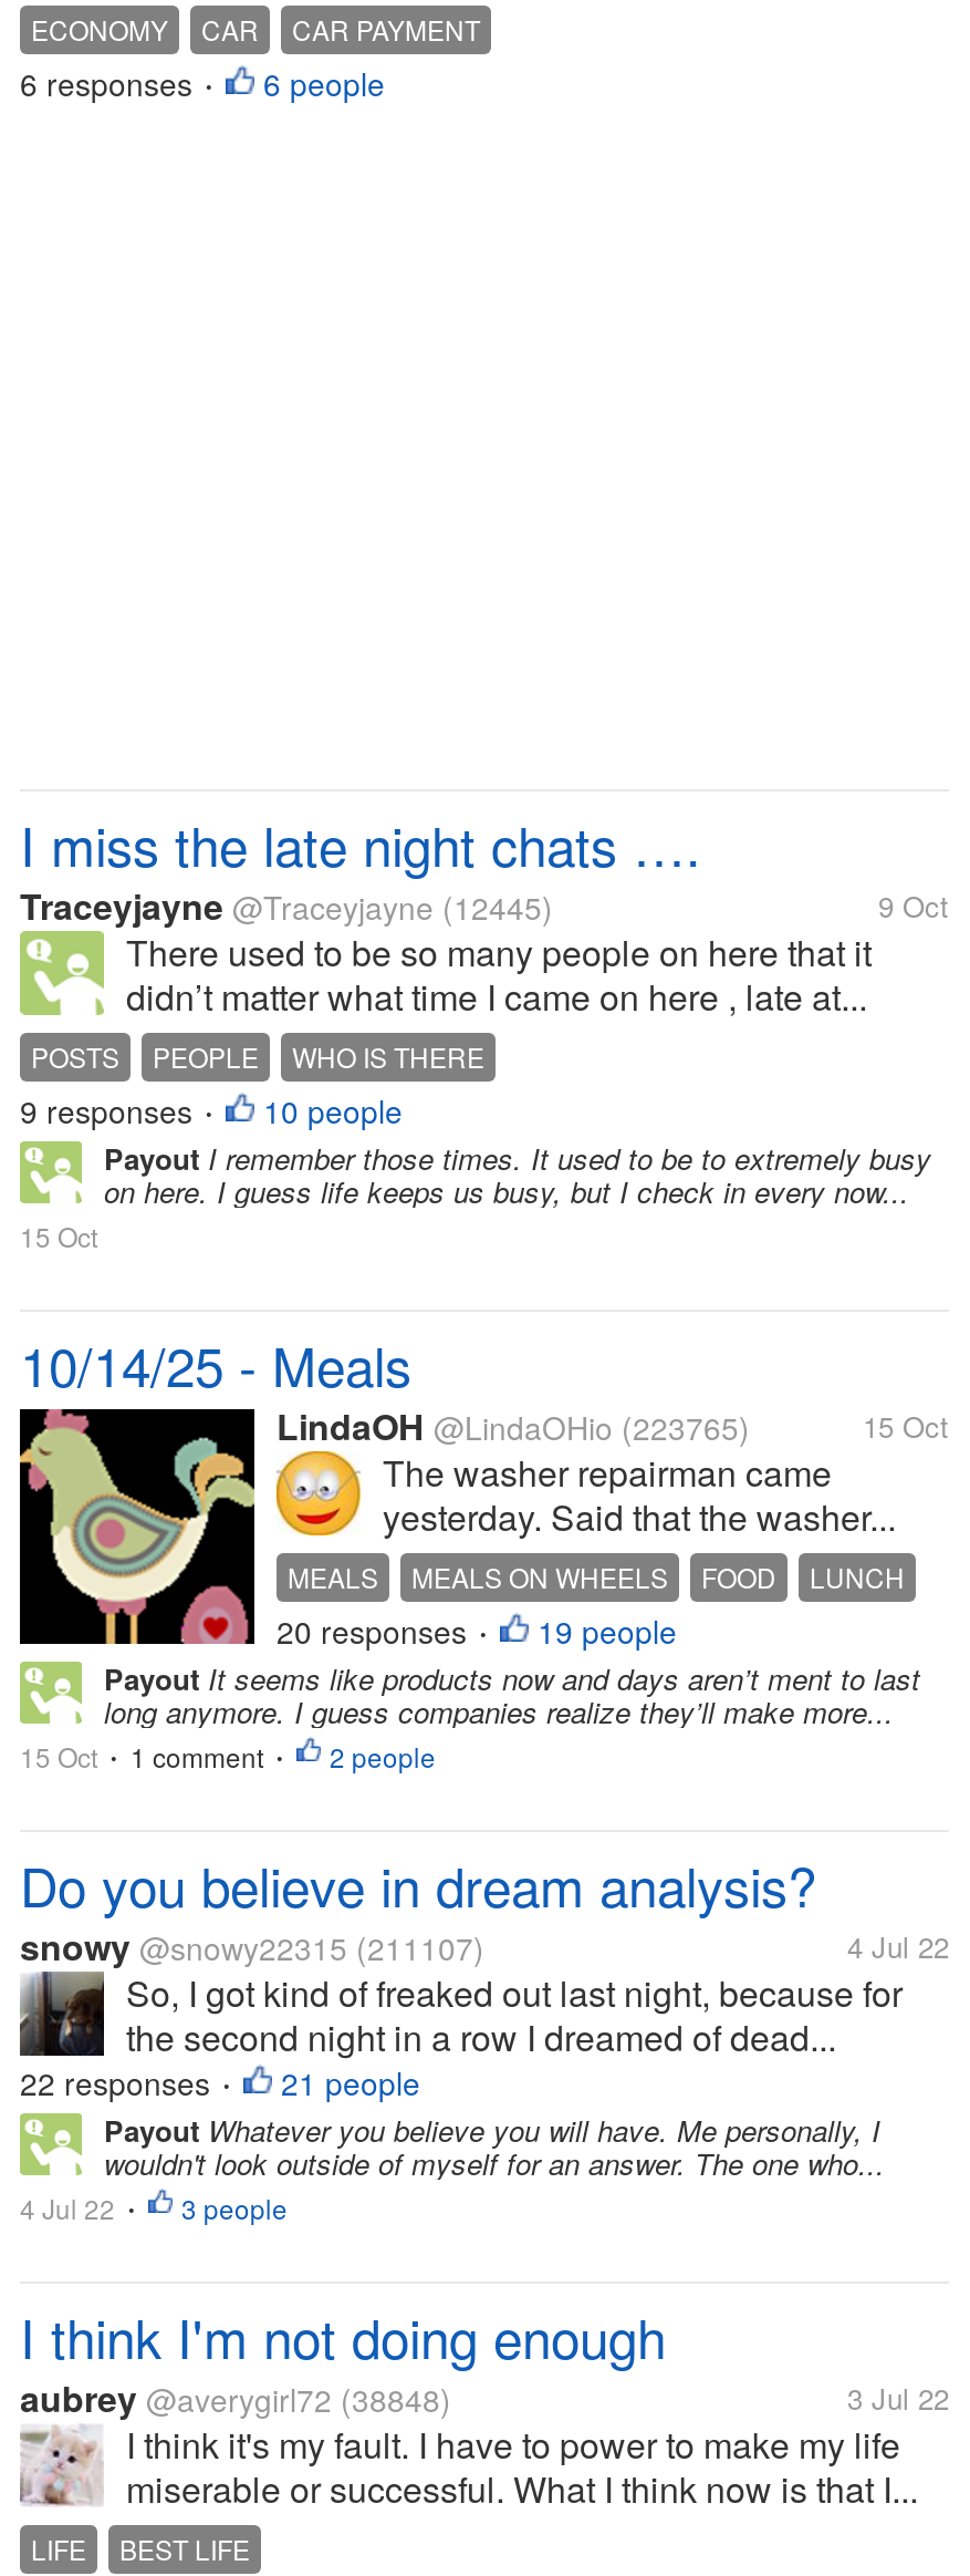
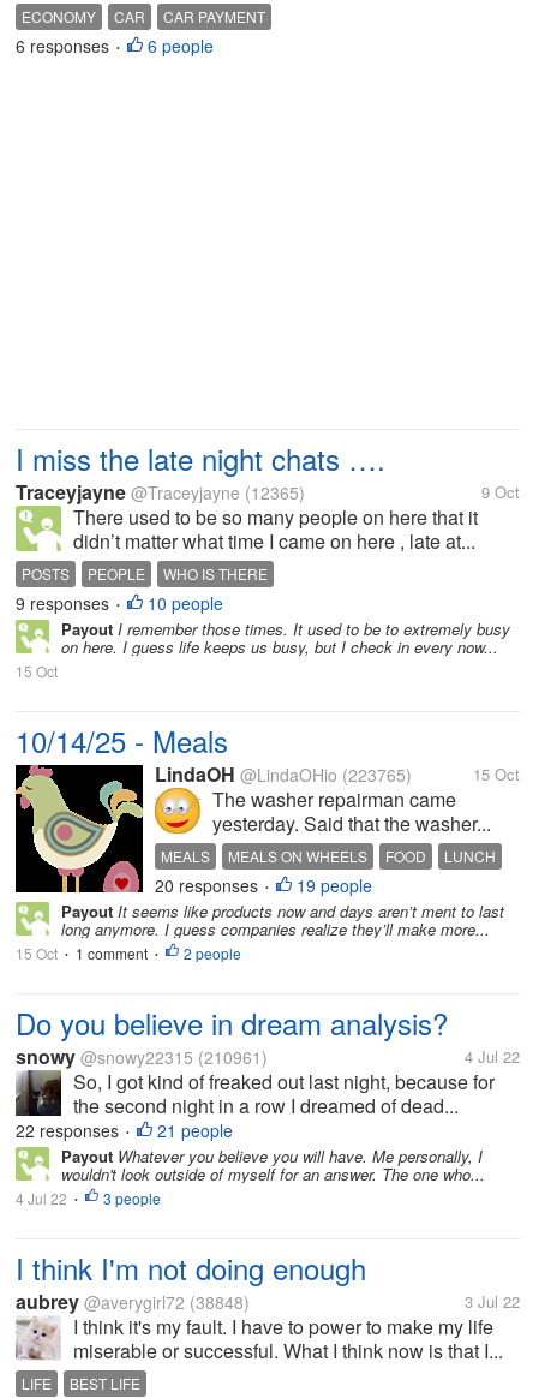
[20,880,553,931] Traceyjayne @Traceyjayne (12445) -> [16,478,305,506] Traceyjayne @Traceyjayne (12365)
[20,1921,484,1972] snowy @snowy22315 (211107) -> [16,1042,268,1070] snowy @snowy22315 (210961)

